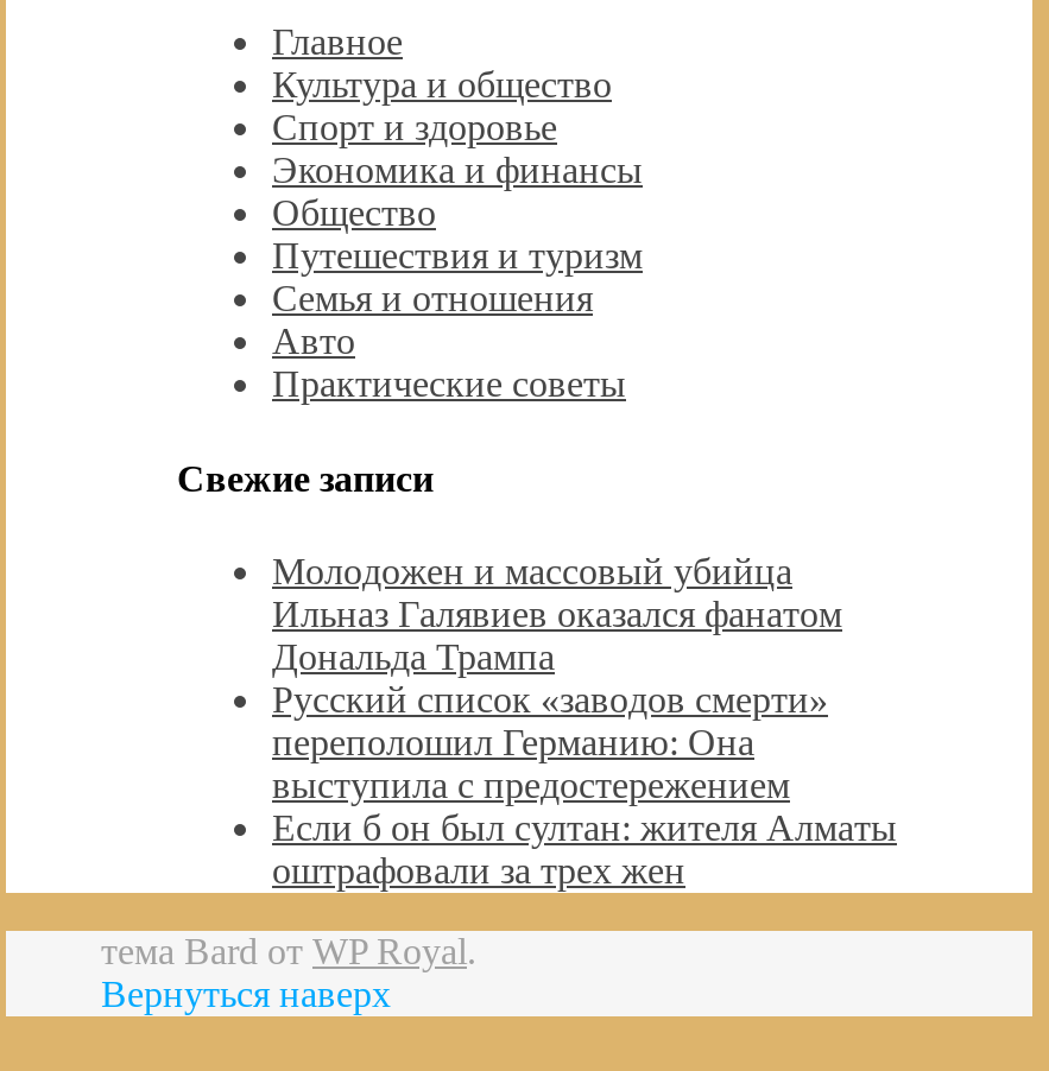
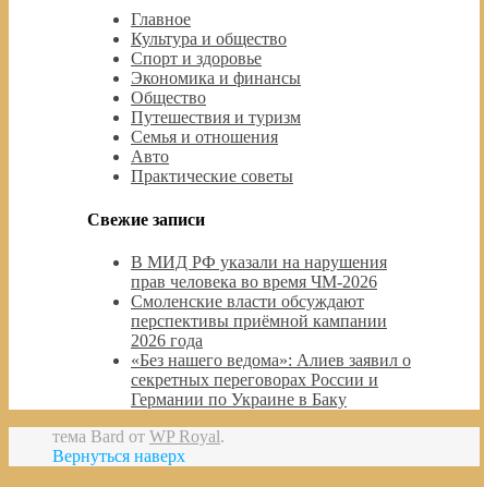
[272,551,897,890] Молодожен и массовый убийца | Ильназ Галявиев оказался фанатом | Дональда Трампа | Русский список «заводов смерти» | переполошил Германию: Она | выступила с предостережением | Если б он был султан: жителя Алматы | оштрафовали за трех жен -> [131,253,411,408] В МИД РФ указали на нарушения | прав человека во время ЧМ-2026 | Смоленские власти обсуждают | перспективы приёмной кампании | 2026 года | «Без нашего ведома»: Алиев заявил о | секретных переговорах России и | Германии по Украине в Баку

